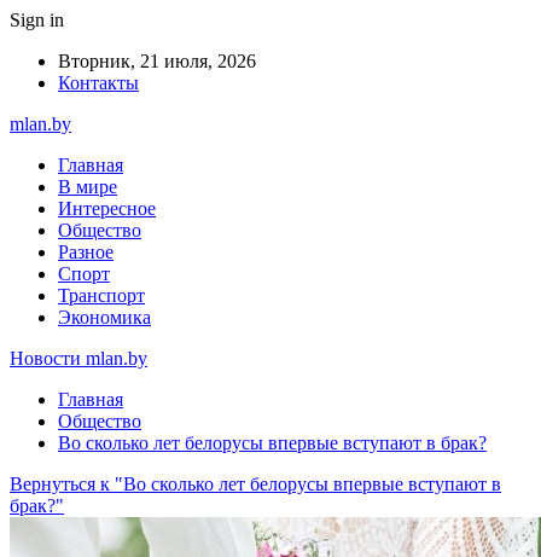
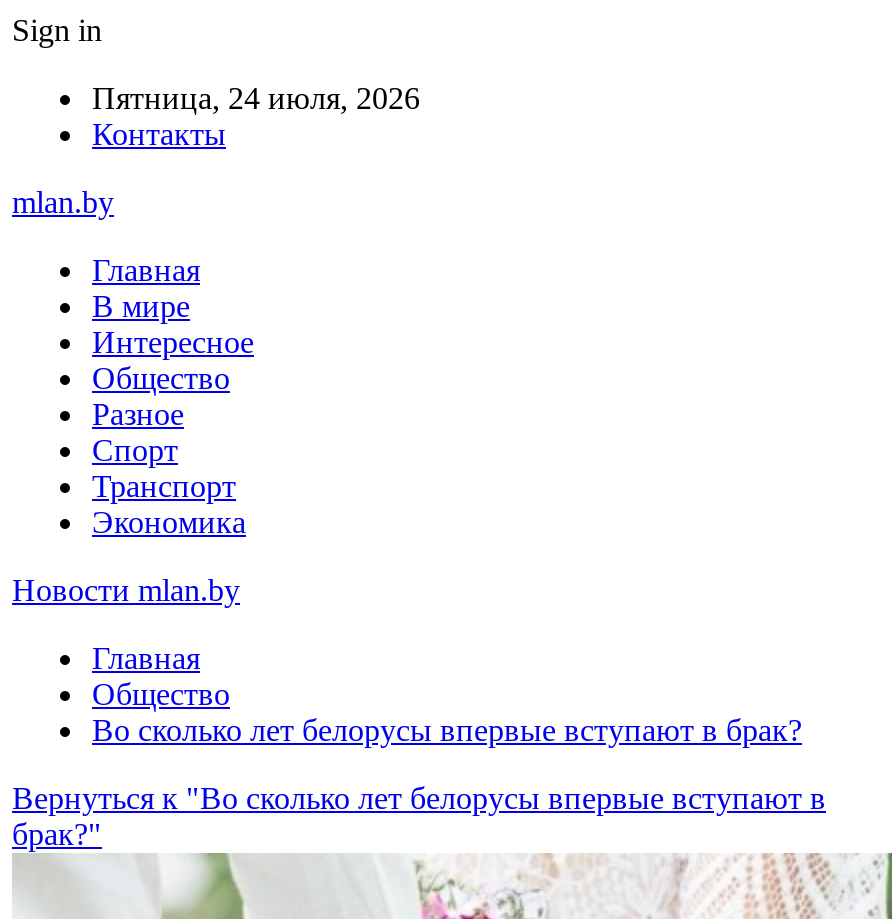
[58,51,256,71] Вторник, 21 июля, 2026 -> [92,81,420,115] Пятница, 24 июля, 2026

